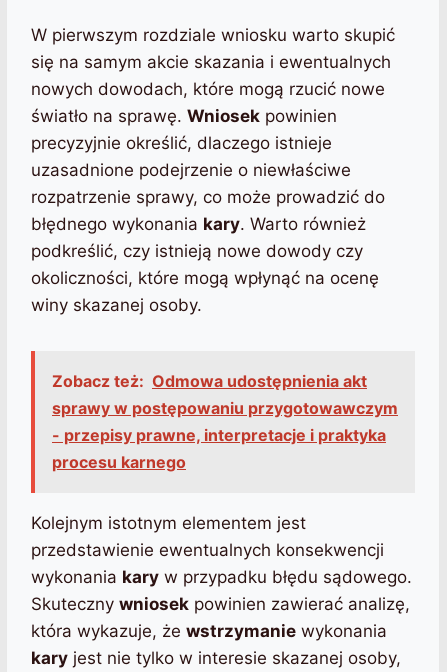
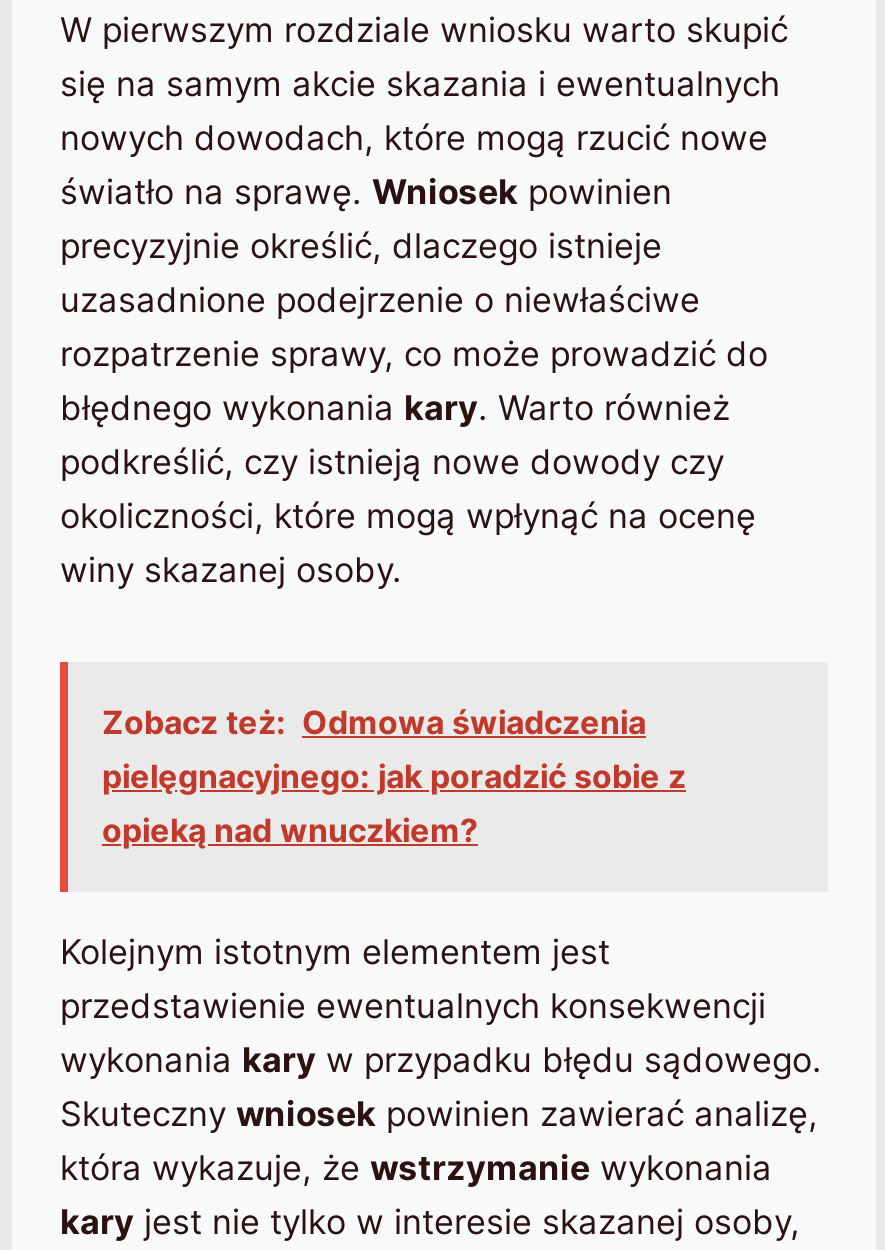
[52,370,398,471] Zobacz też: Odmowa udostępnienia akt | sprawy w postępowaniu przygotowawczym | - przepisy prawne, interpretacje i praktyka | procesu karnego -> [102,701,686,849] Zobacz też: Odmowa świadczenia | pielęgnacyjnego: jak poradzić sobie z | opieką nad wnuczkiem?

